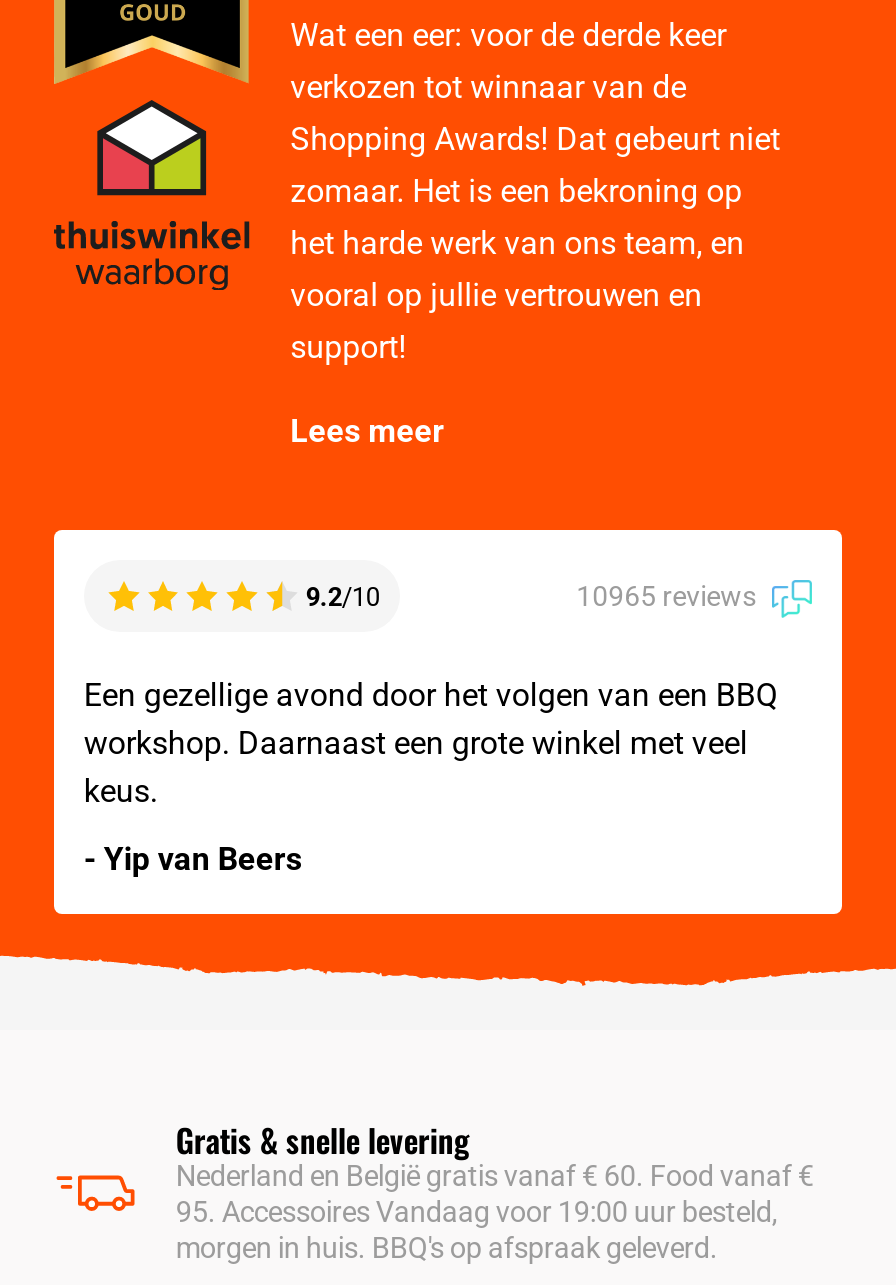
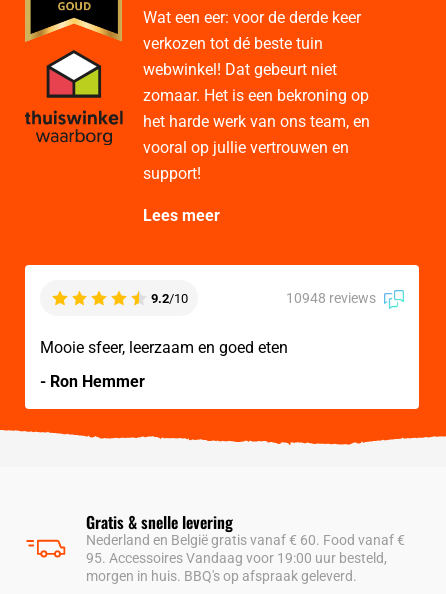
[290,69,780,159] verkozen tot winnaar van de | Shopping Awards! Dat gebeurt niet -> [143,34,337,79] verkozen tot dé beste tuin | webwinkel! Dat gebeurt niet
[576,581,762,613] 10965 reviews -> [286,290,379,306] 10948 reviews
[84,676,778,810] Een gezellige avond door het volgen van een BBQ | workshop. Daarnaast een grote winkel met veel | keus. -> [40,338,288,357] Mooie sfeer, leerzaam en goed eten
[84,840,302,878] - Yip van Beers -> [40,372,145,391] - Ron Hemmer

